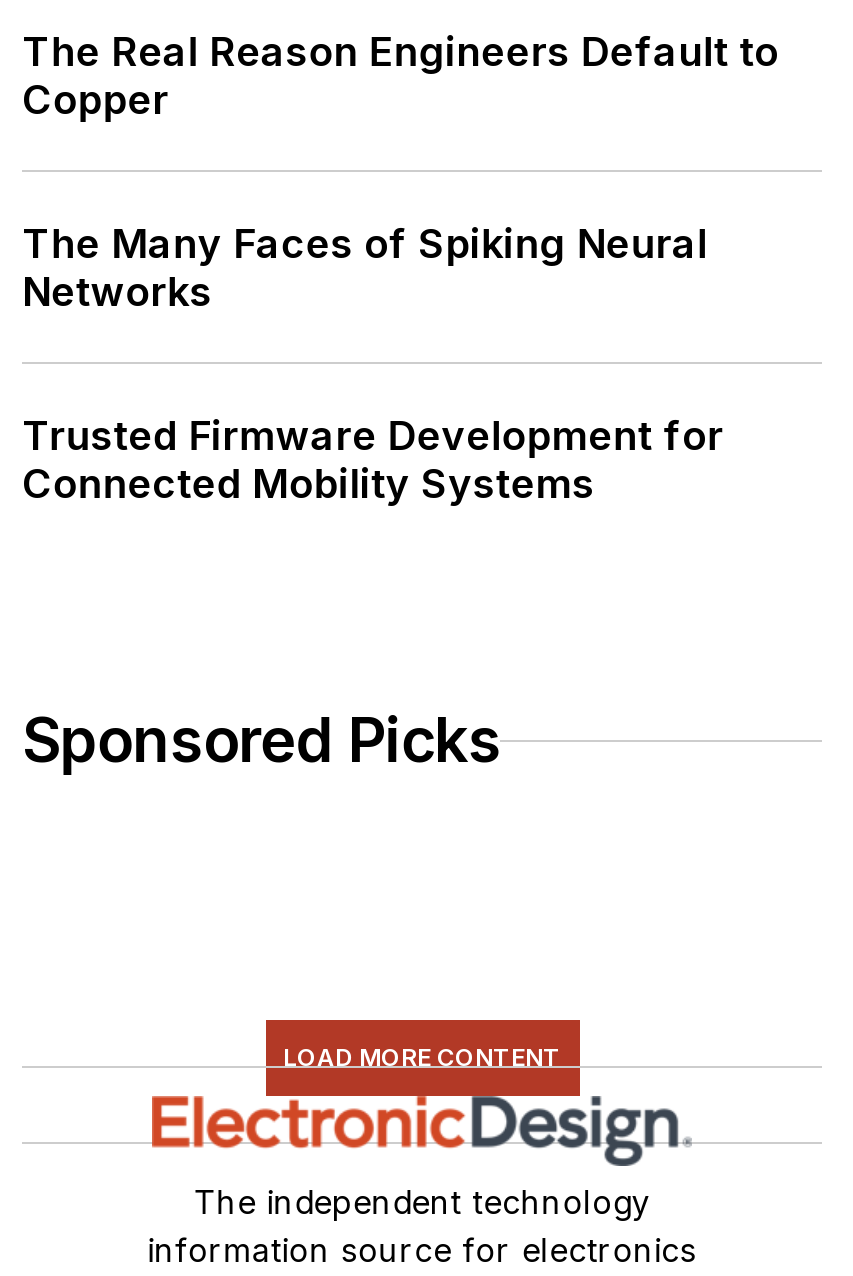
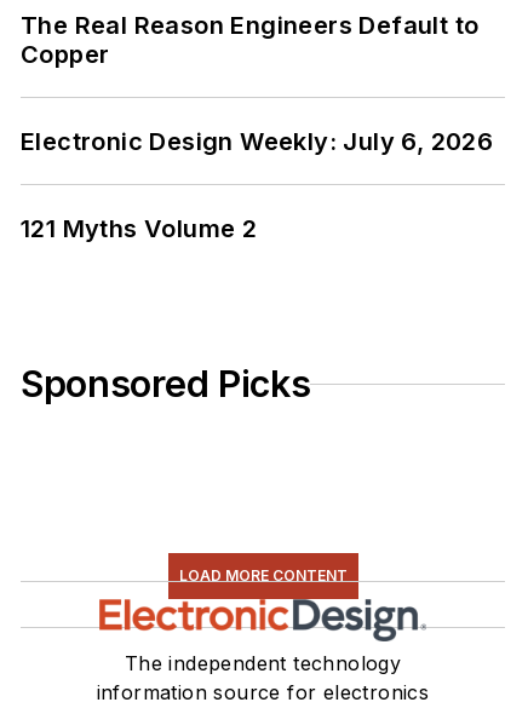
[22,220,708,316] The Many Faces of Spiking Neural | Networks -> [21,127,493,156] Electronic Design Weekly: July 6, 2026
[22,412,724,508] Trusted Firmware Development for | Connected Mobility Systems -> [21,214,257,243] 121 Myths Volume 2

